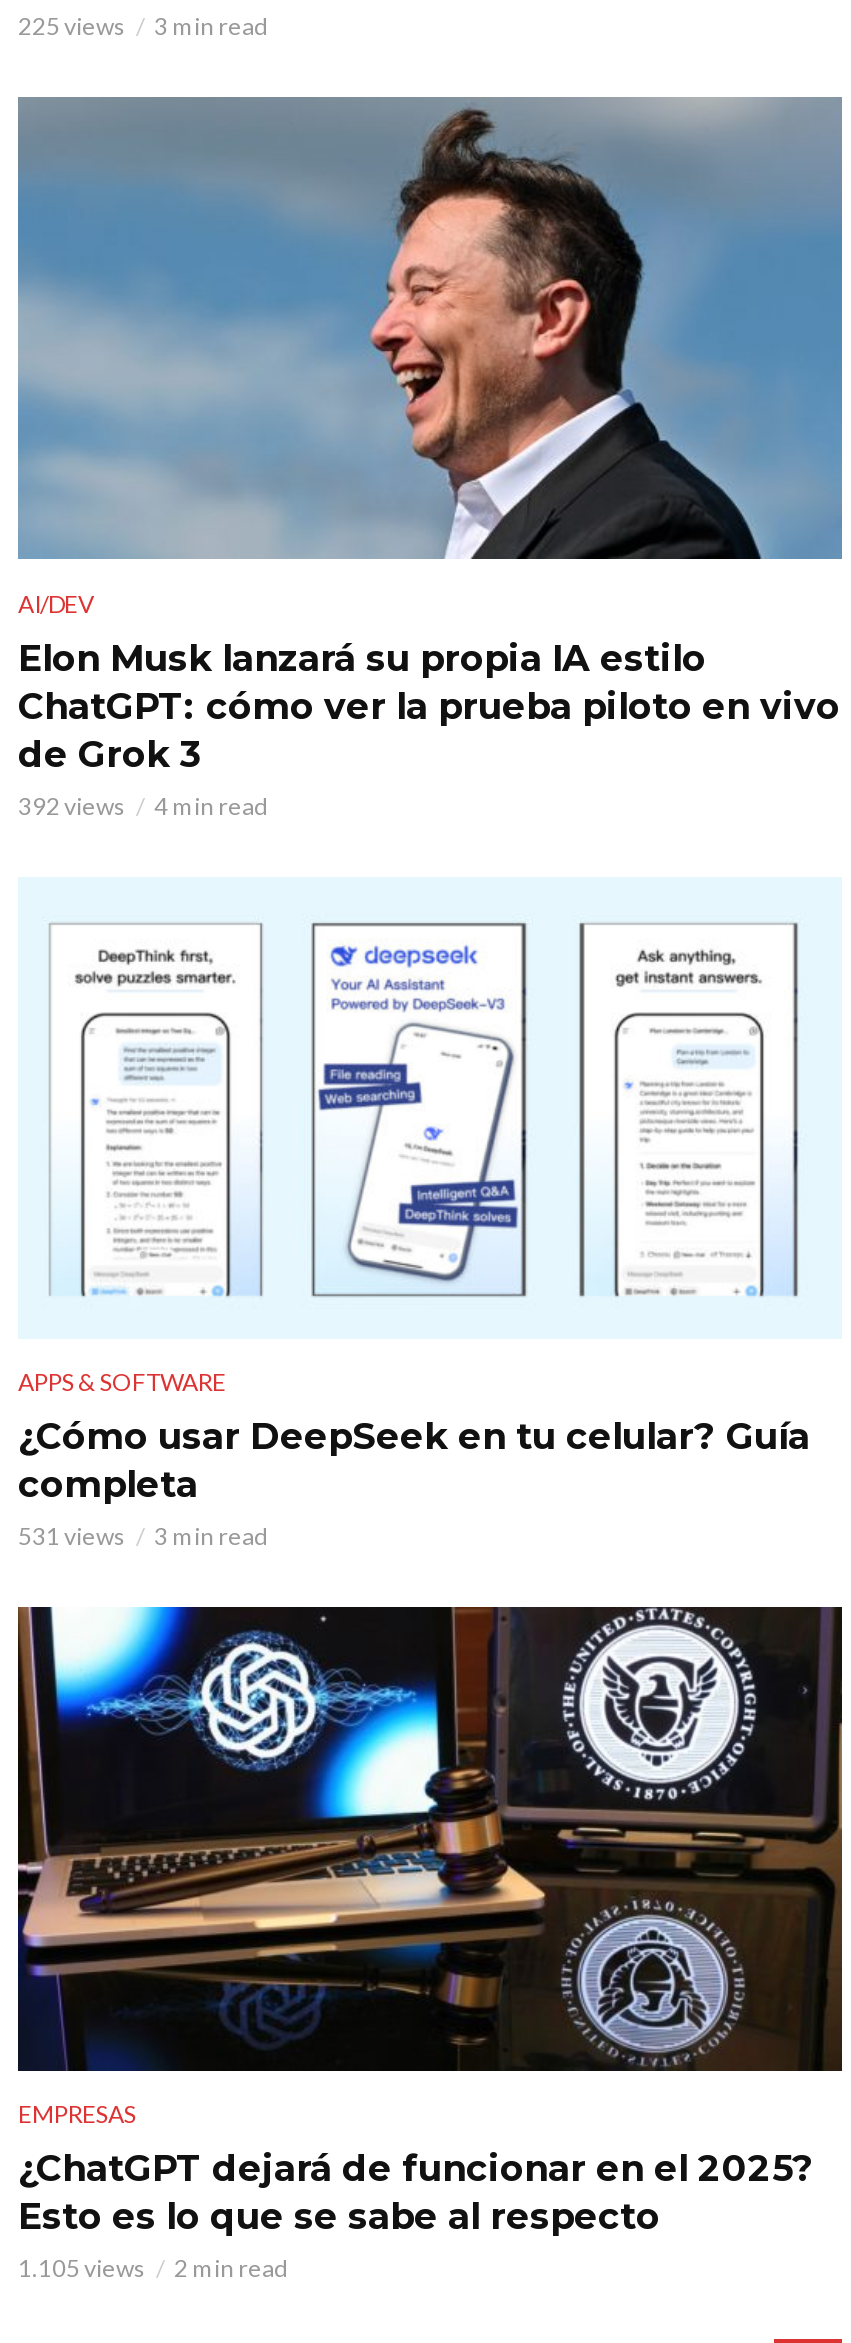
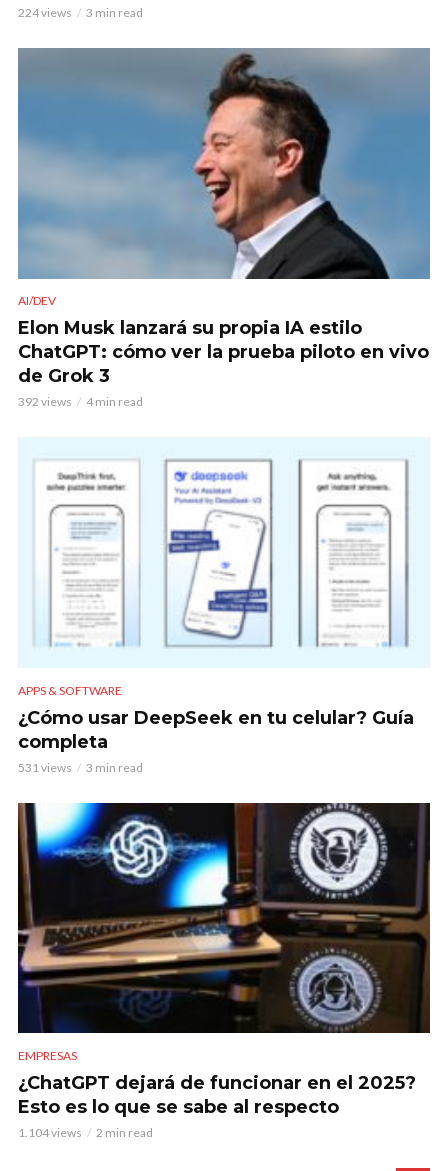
[18,10,268,40] 225 views 3 min read -> [18,5,143,20] 224 views 3 min read
[18,2253,288,2283] 1.105 views 2 min read -> [18,1125,153,1140] 1.104 views 2 min read

